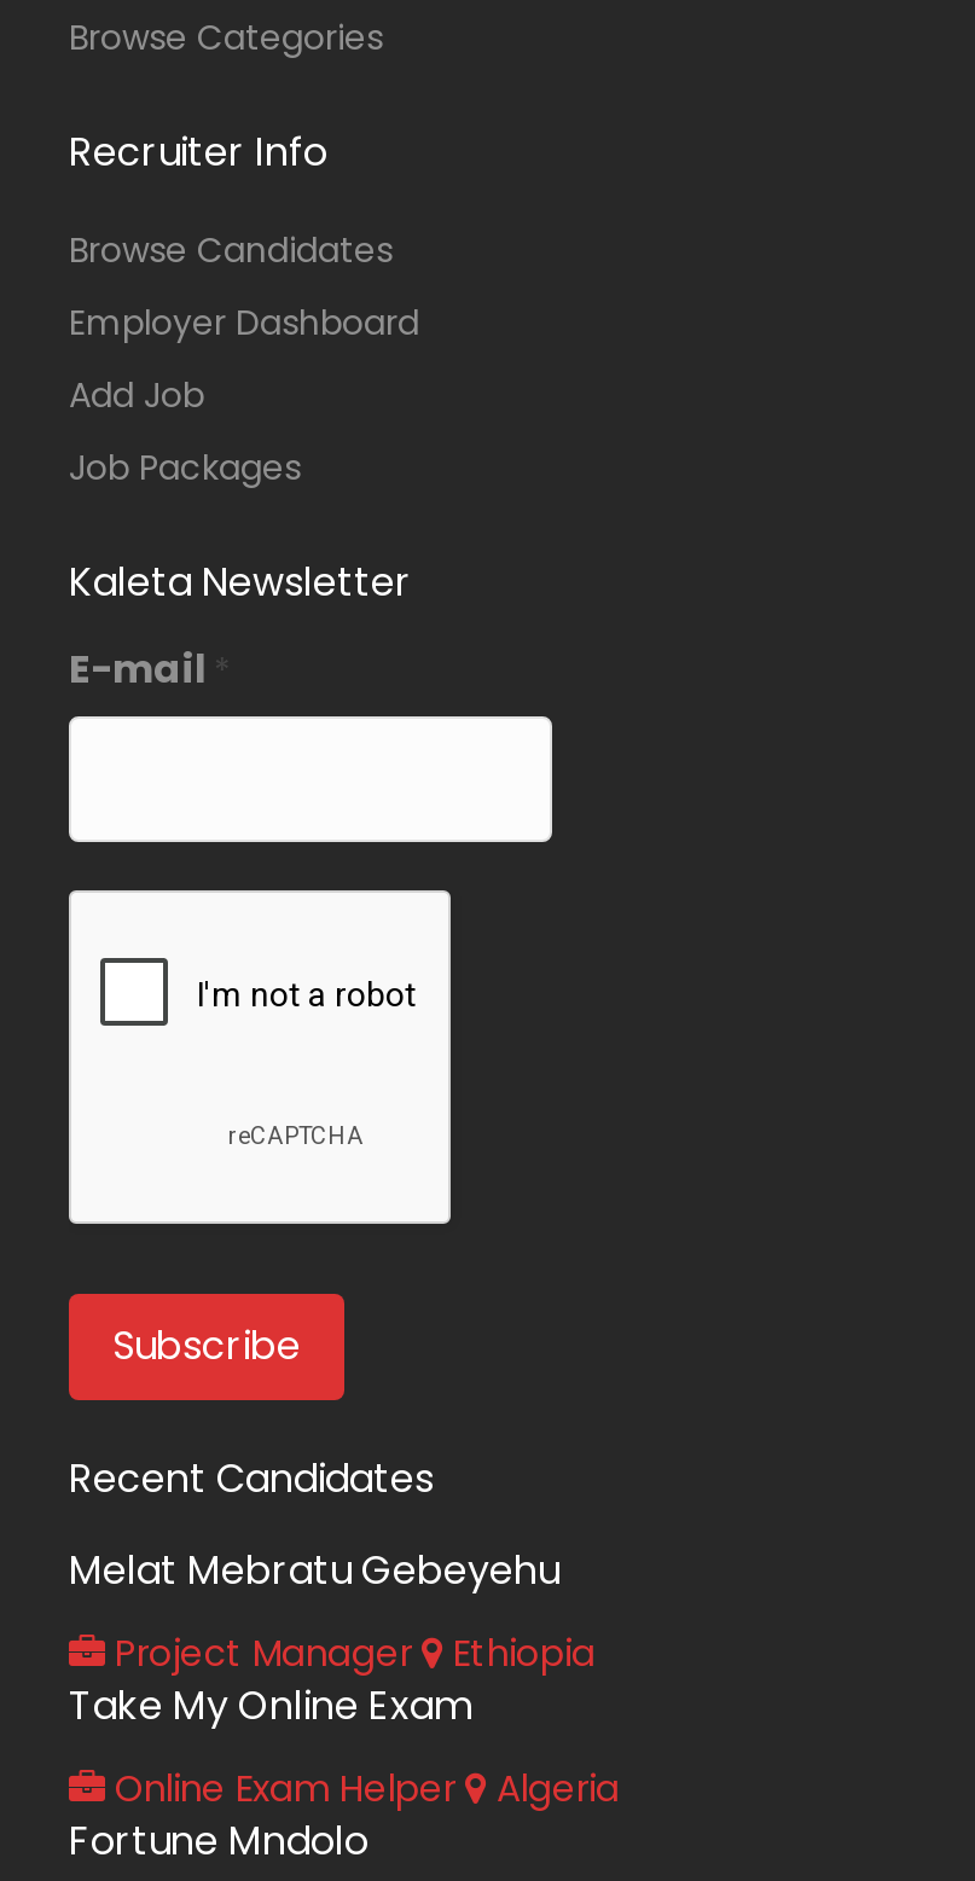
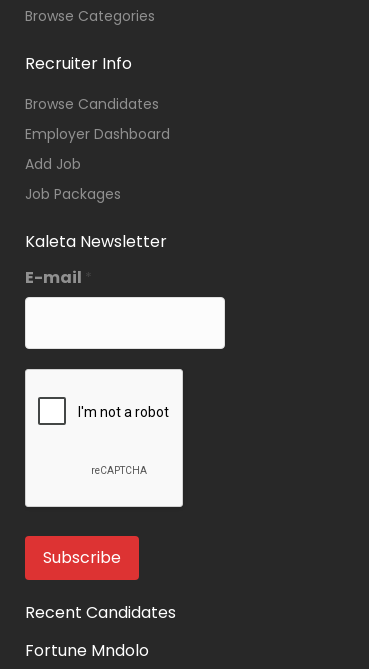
[69,1543,620,1814] Melat Mebratu Gebeyehu | Project Manager | Ethiopia | Take My Online Exam | Online Exam Helper | Algeria -> none

